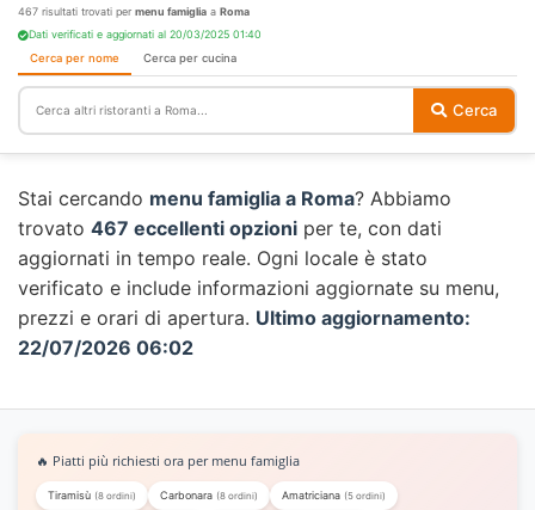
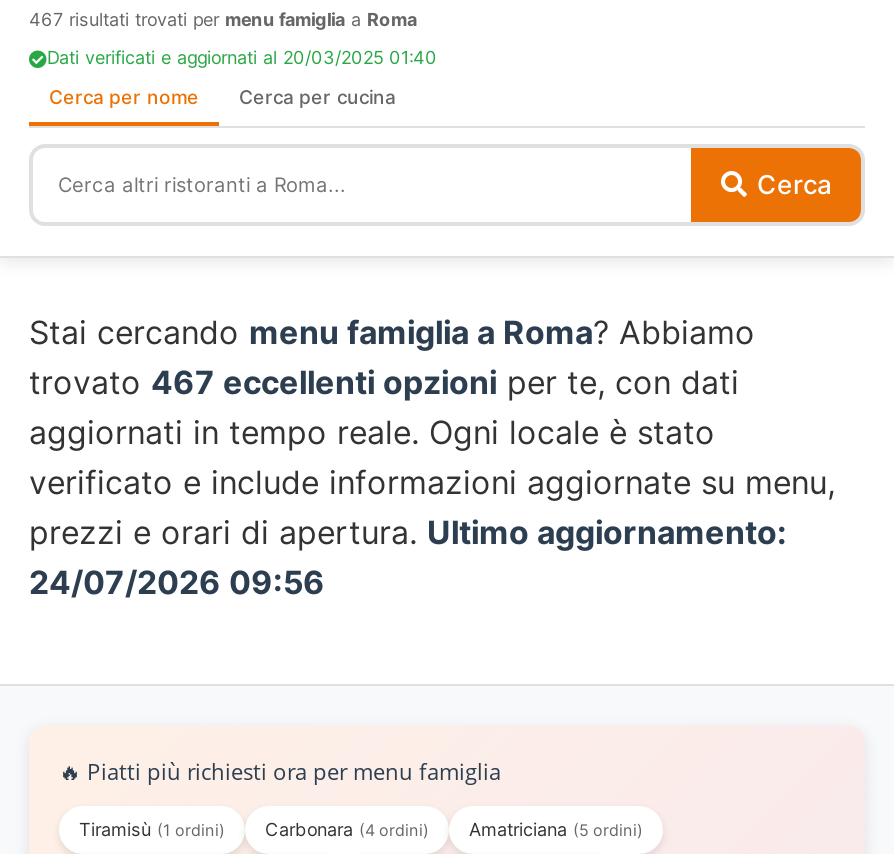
[18,336,193,360] 22/07/2026 06:02 -> [29,562,325,602] 24/07/2026 09:56
[48,488,136,501] Tiramisù (8 ordini) -> [79,817,225,839] Tiramisù (1 ordini)
[160,488,258,501] Carbonara (8 ordini) -> [265,817,429,839] Carbonara (4 ordini)

